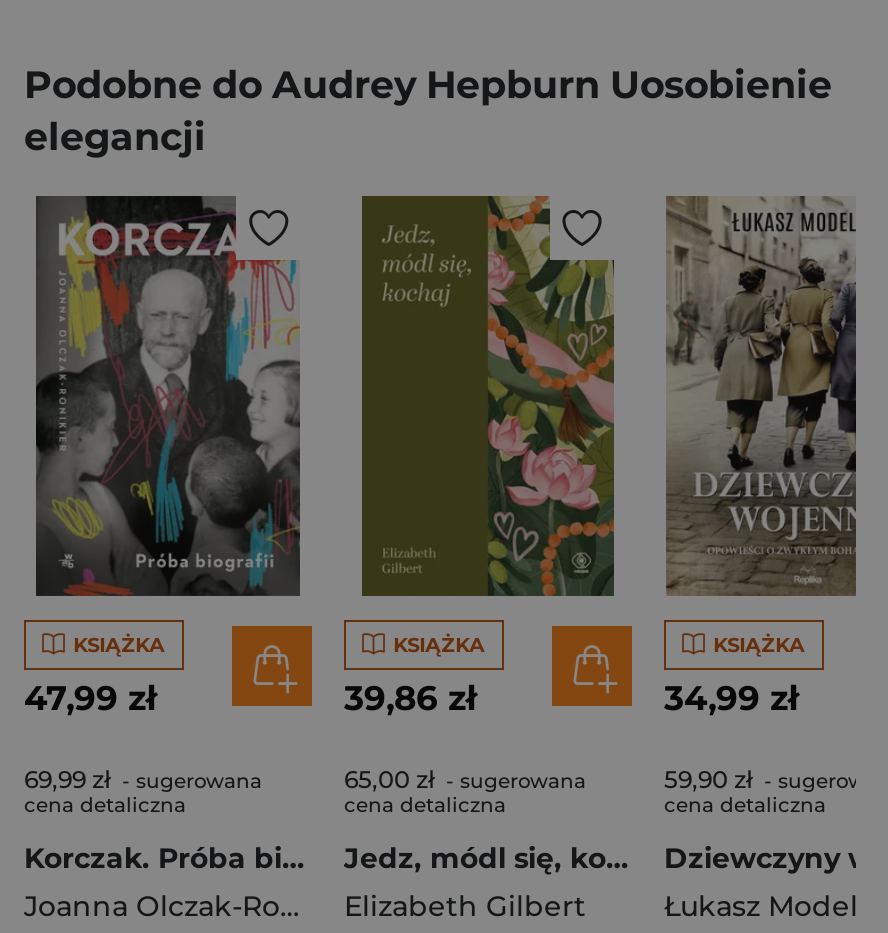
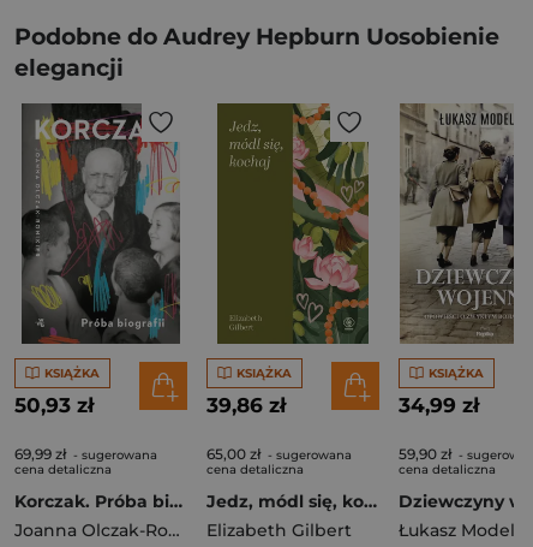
[24,678,156,718] 47,99 zł -> [14,393,94,417] 50,93 zł

